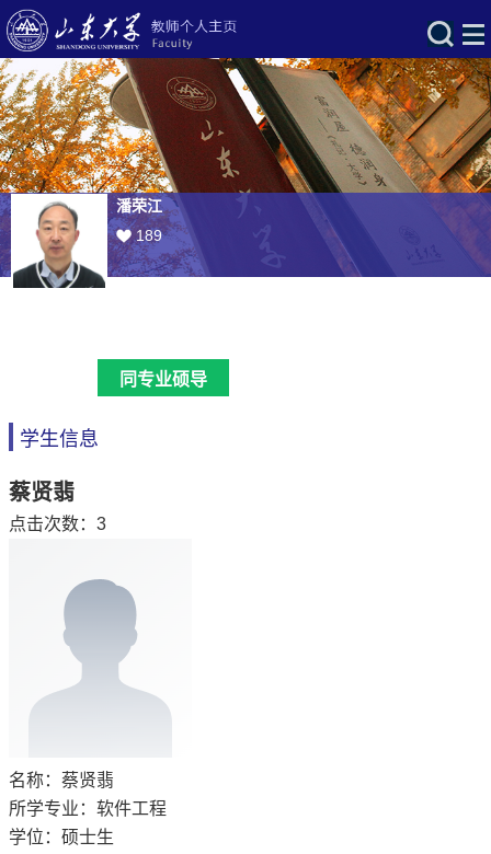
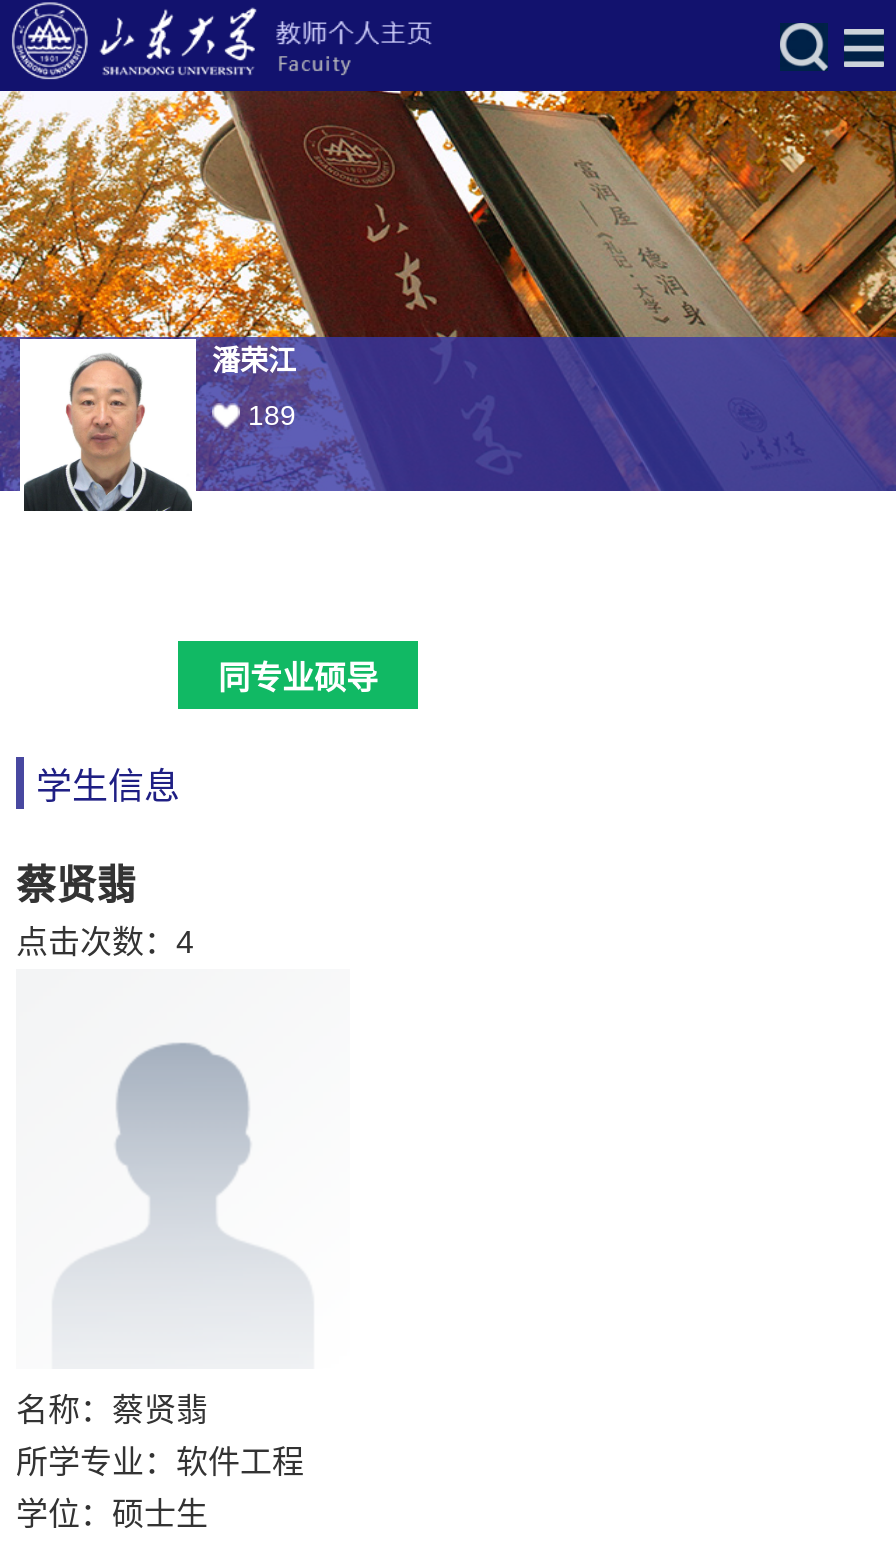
[9,515,106,533] 点击次数：3 -> [16,925,194,959] 点击次数：4

